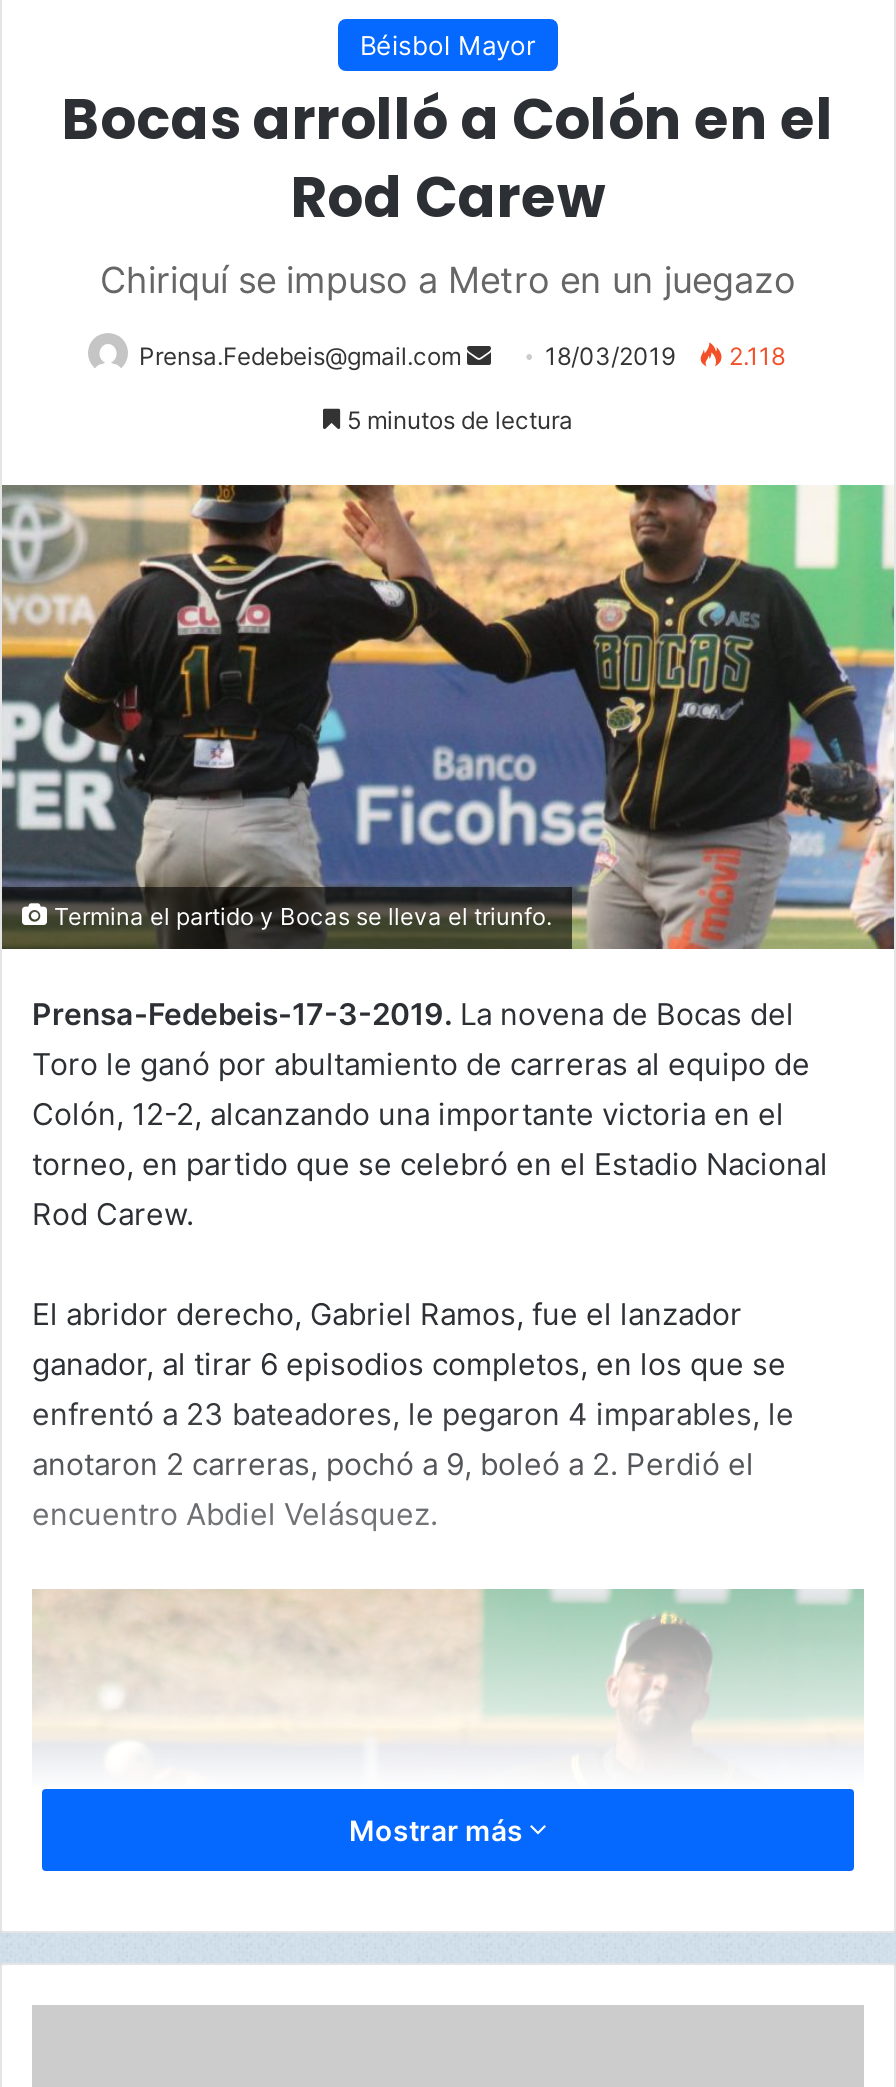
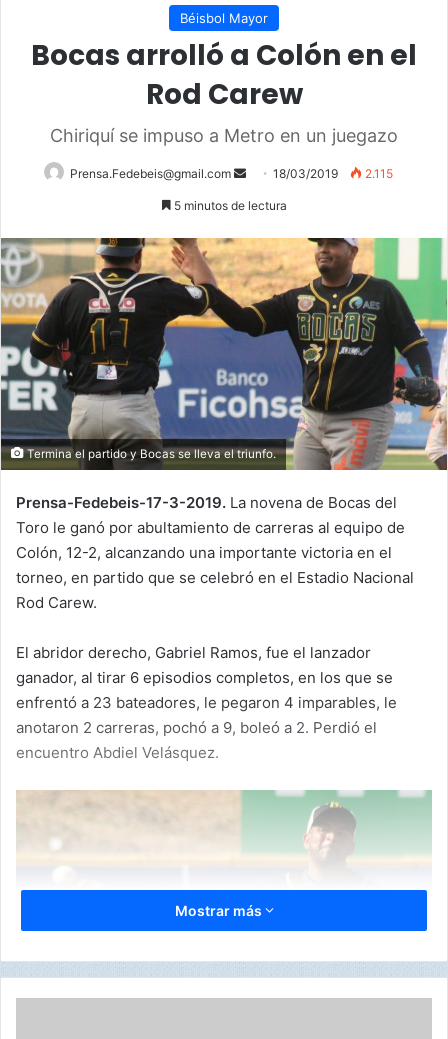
[723,341,785,371] 2.118 -> [361,166,392,181] 2.115

